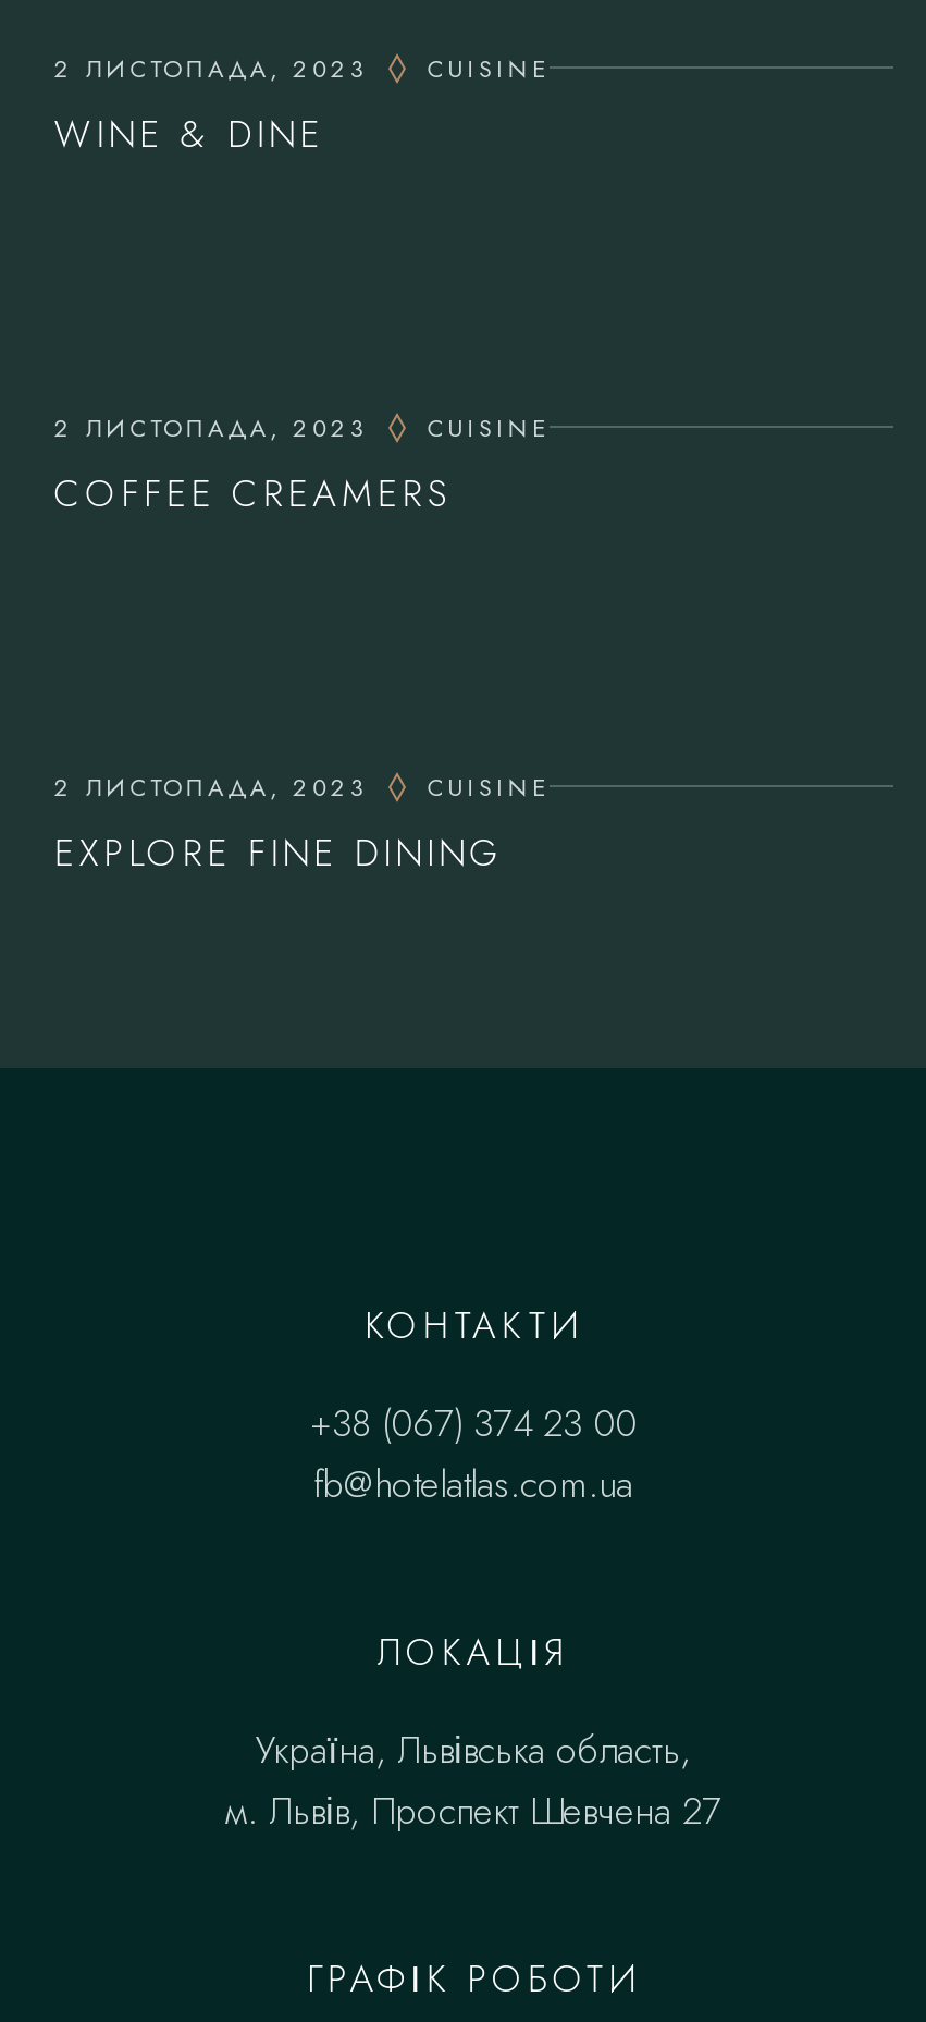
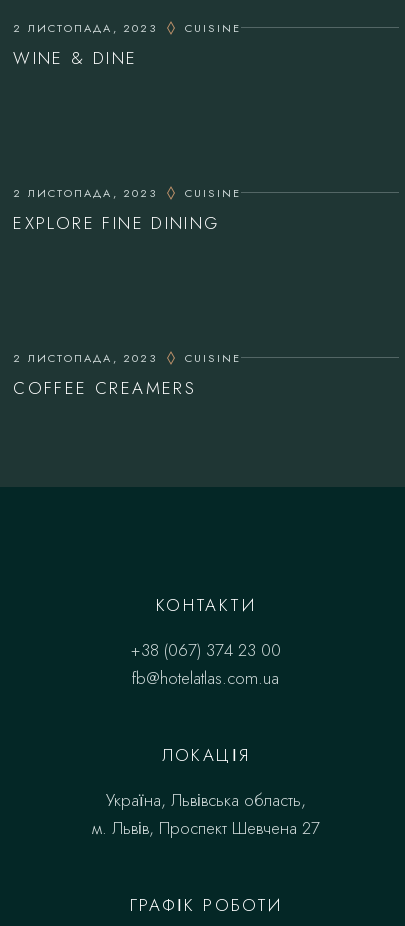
moved [54,467,452,519] -> [13,376,196,400]: COFFEE CREAMERS
moved [54,826,503,879] -> [13,211,220,235]: EXPLORE FINE DINING

